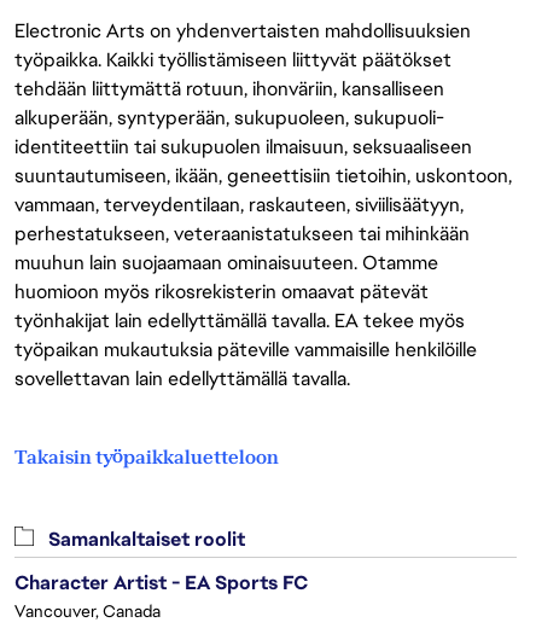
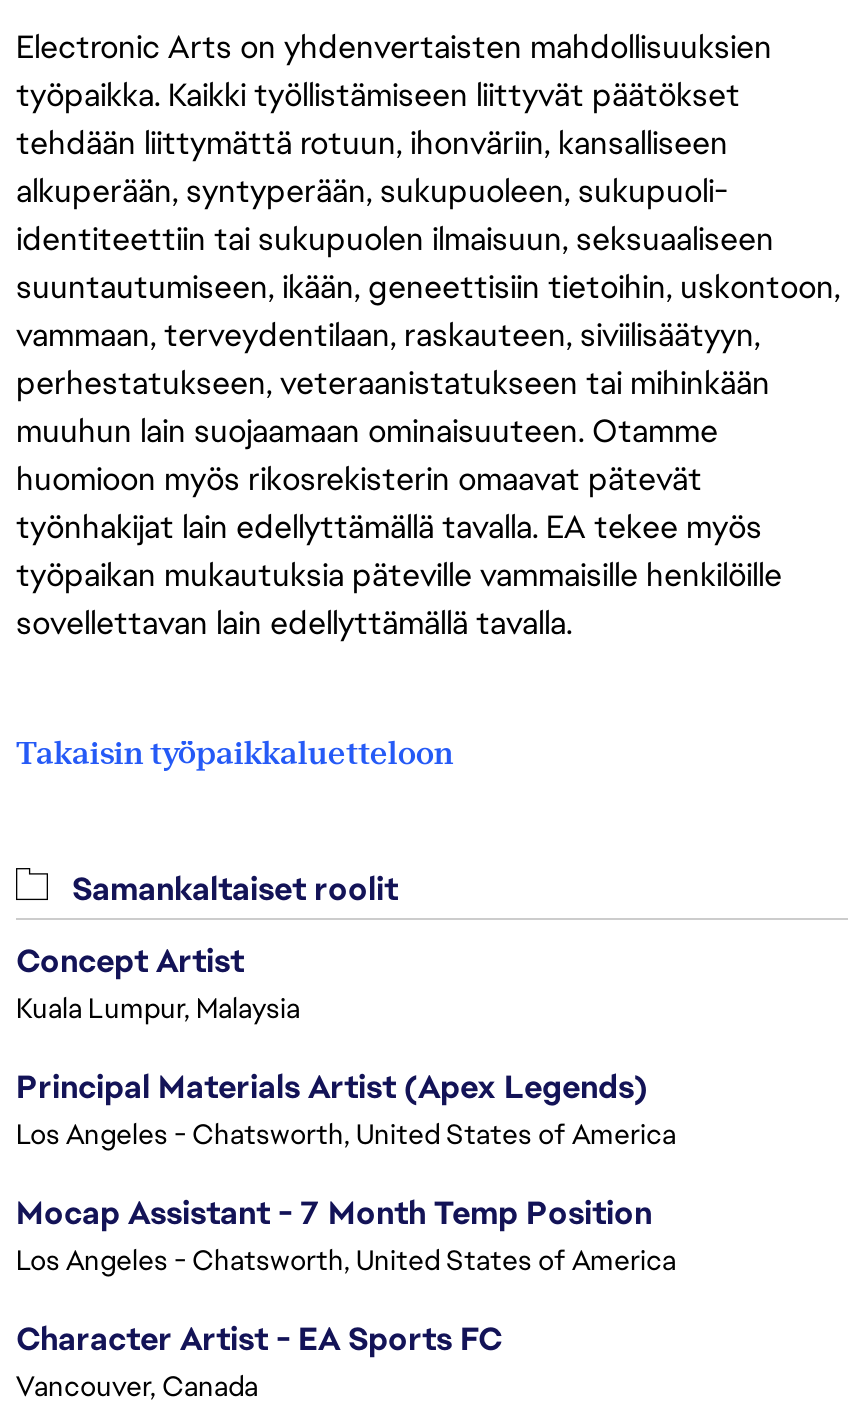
none -> [16,941,676,1279] Concept Artist | Kuala Lumpur, Malaysia | Principal Materials Artist (Apex Legends) | Los Angeles - Chatsworth, United States of America | Mocap Assistant - 7 Month Temp Position | Los Angeles - Chatsworth, United States of America

